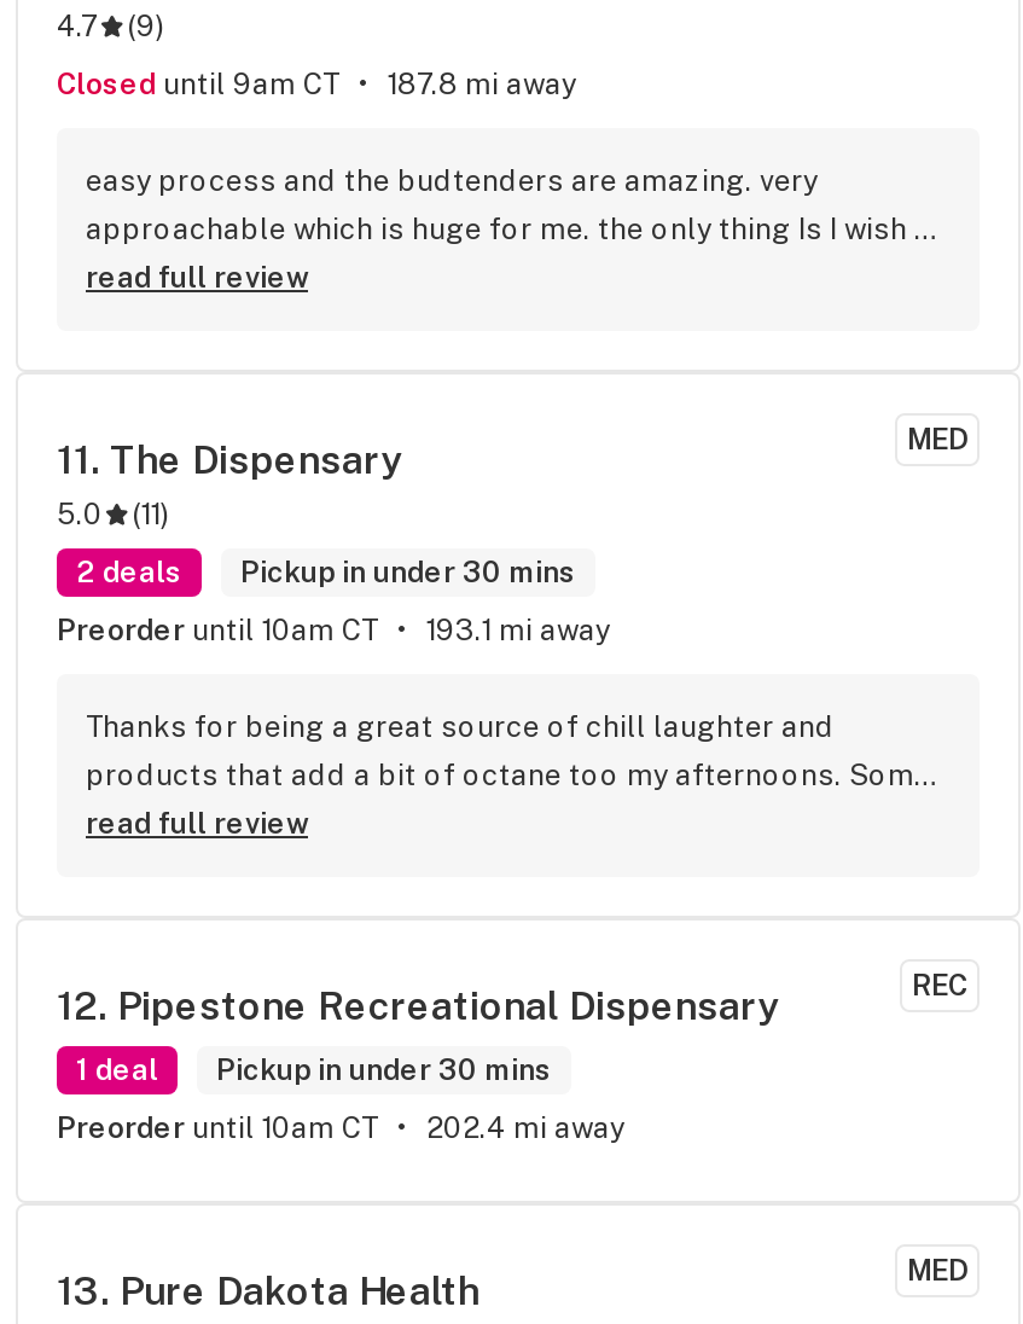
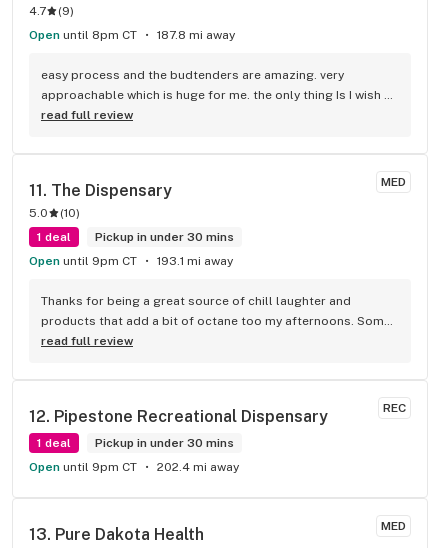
[76,68,339,101] Closed until 9am CT -> [38,28,137,42] Open until 8pm CT
[57,498,170,532] 5.0 (11) -> [29,206,80,220] 5.0 (10)
[76,556,576,590] 2 deals Pickup in under 30 mins -> [37,230,234,244] 1 deal Pickup in under 30 mins
[76,614,378,648] Preorder until 10am CT -> [38,254,137,268] Open until 9pm CT
[76,1111,378,1145] Preorder until 10am CT -> [38,460,137,474] Open until 9pm CT

